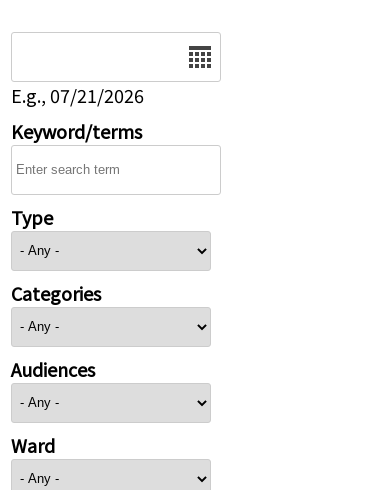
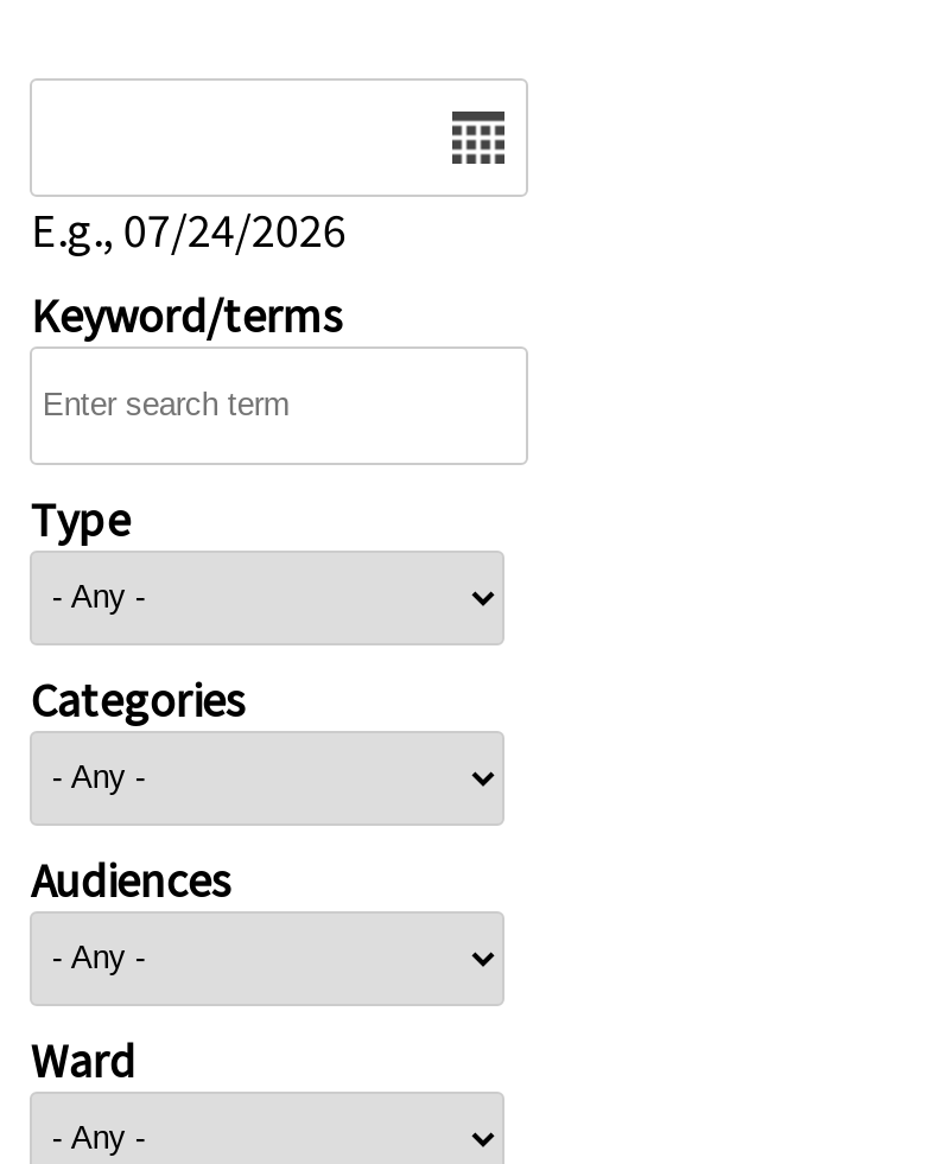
[11,81,144,107] E.g., 07/21/2026 -> [31,196,346,257] E.g., 07/24/2026

